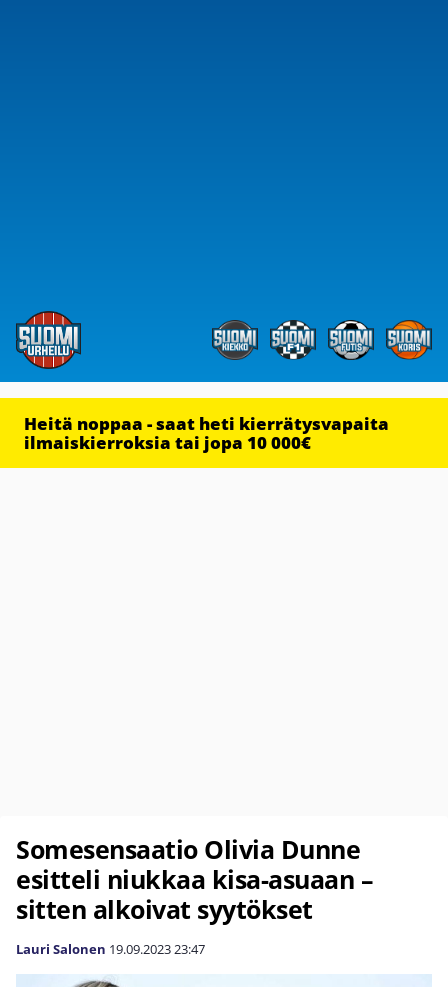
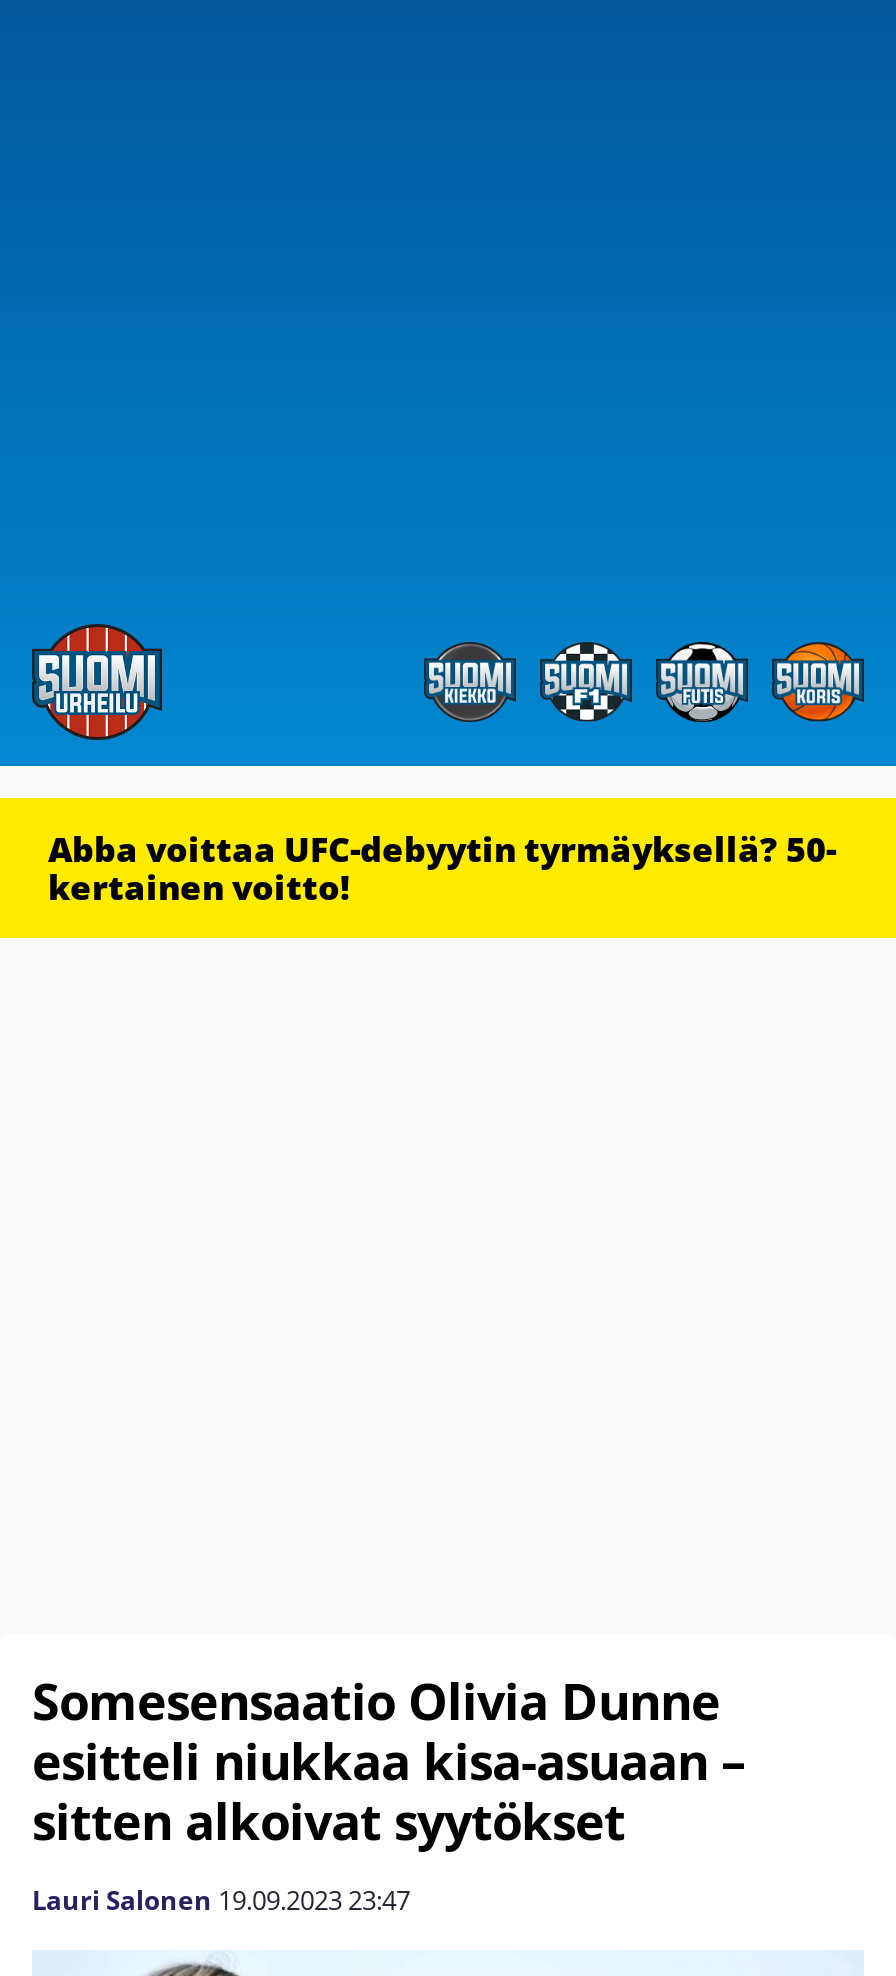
[24,412,389,454] Heitä noppaa - saat heti kierrätysvapaita | ilmaiskierroksia tai jopa 10 000€ -> [48,826,836,910] Abba voittaa UFC-debyytin tyrmäyksellä? 50- | kertainen voitto!

